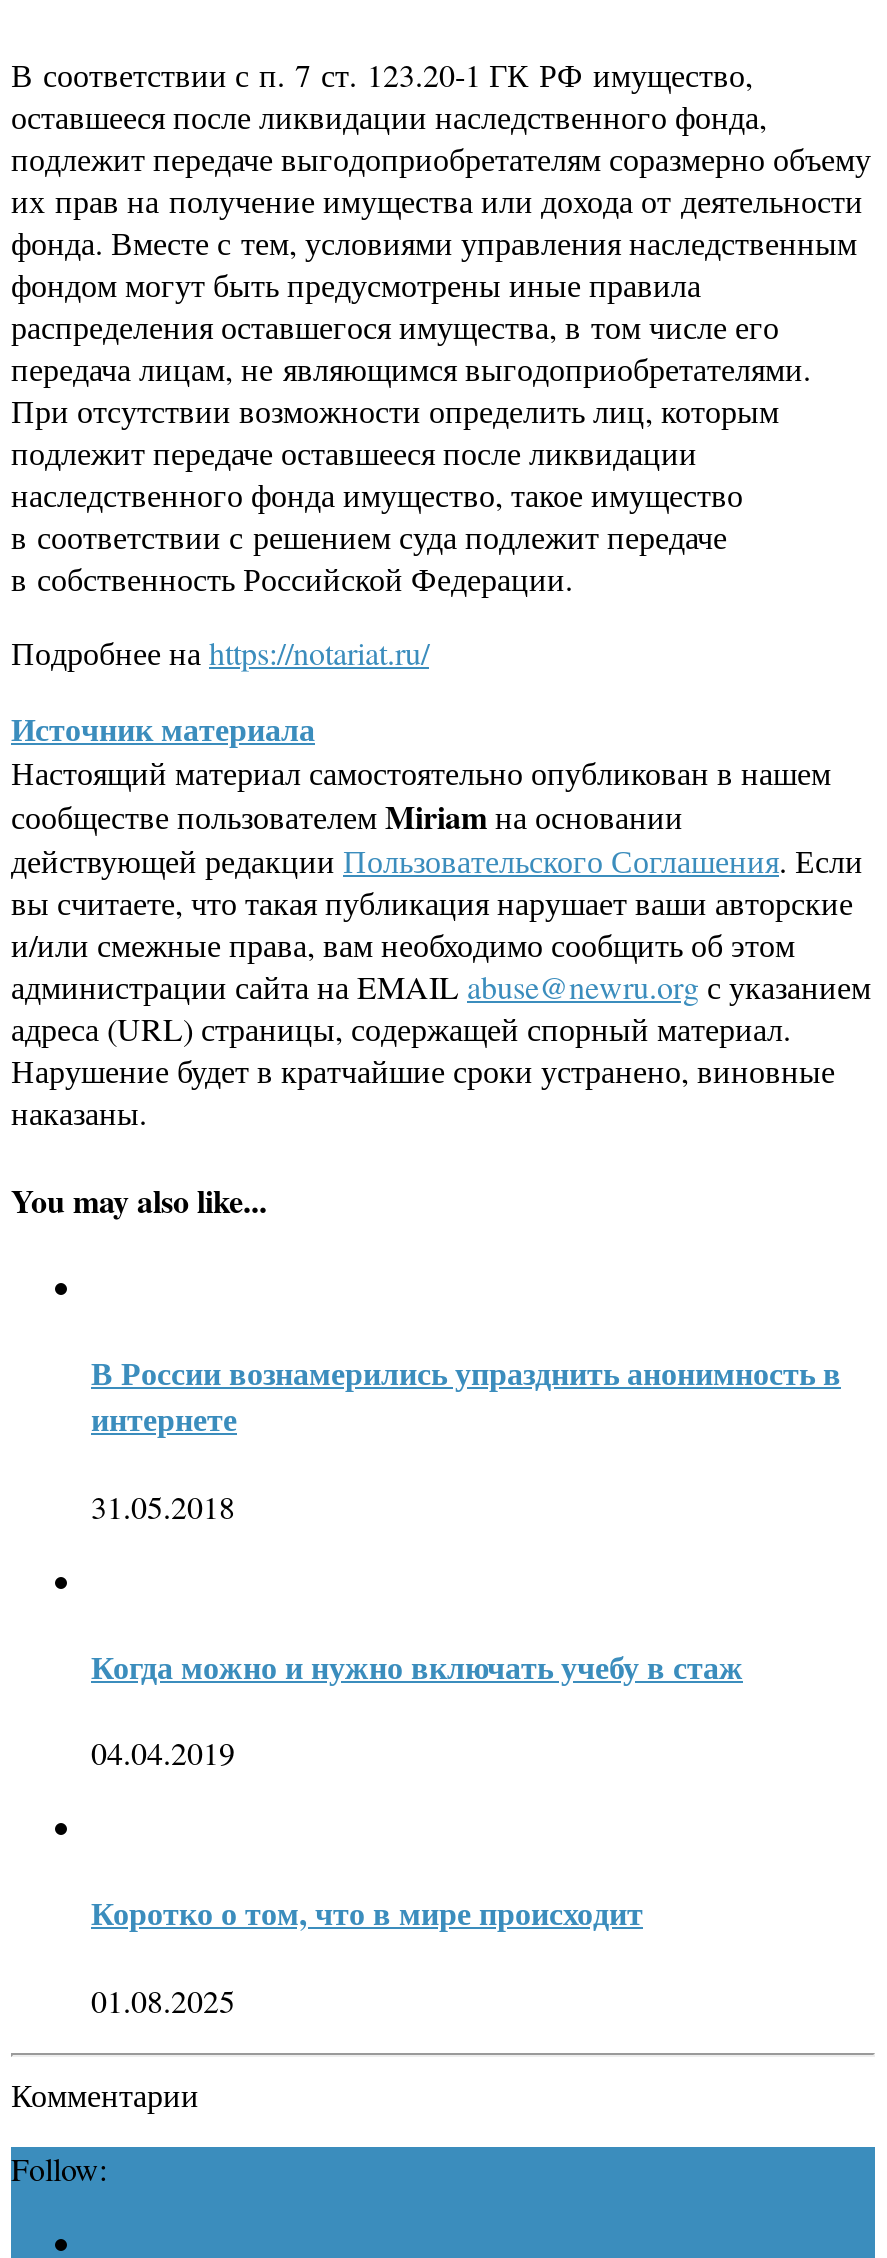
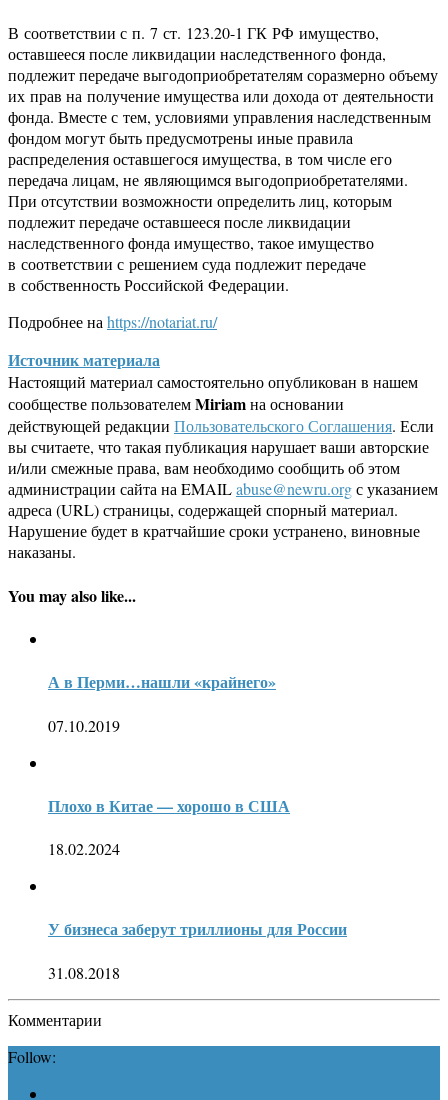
[91,1349,841,1441] В России вознамерились упразднить анонимность в | интернете -> [48,670,276,693] А в Перми…нашли «крайнего»
[91,1484,235,1526] 31.05.2018 -> [48,714,120,735] 07.10.2019
[91,1643,743,1689] Когда можно и нужно включать учебу в стаж -> [48,794,290,817] Плохо в Китае — хорошо в США
[91,1731,235,1773] 04.04.2019 -> [48,838,120,859] 18.02.2024
[91,1890,643,1936] Коротко о том, что в мире происходит -> [48,917,347,940] У бизнеса заберут триллионы для России
[91,1978,235,2020] 01.08.2025 -> [48,962,120,983] 31.08.2018

